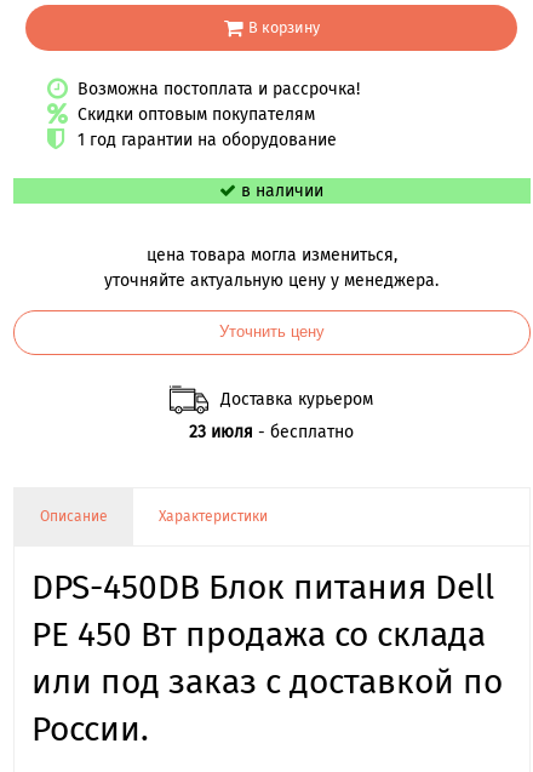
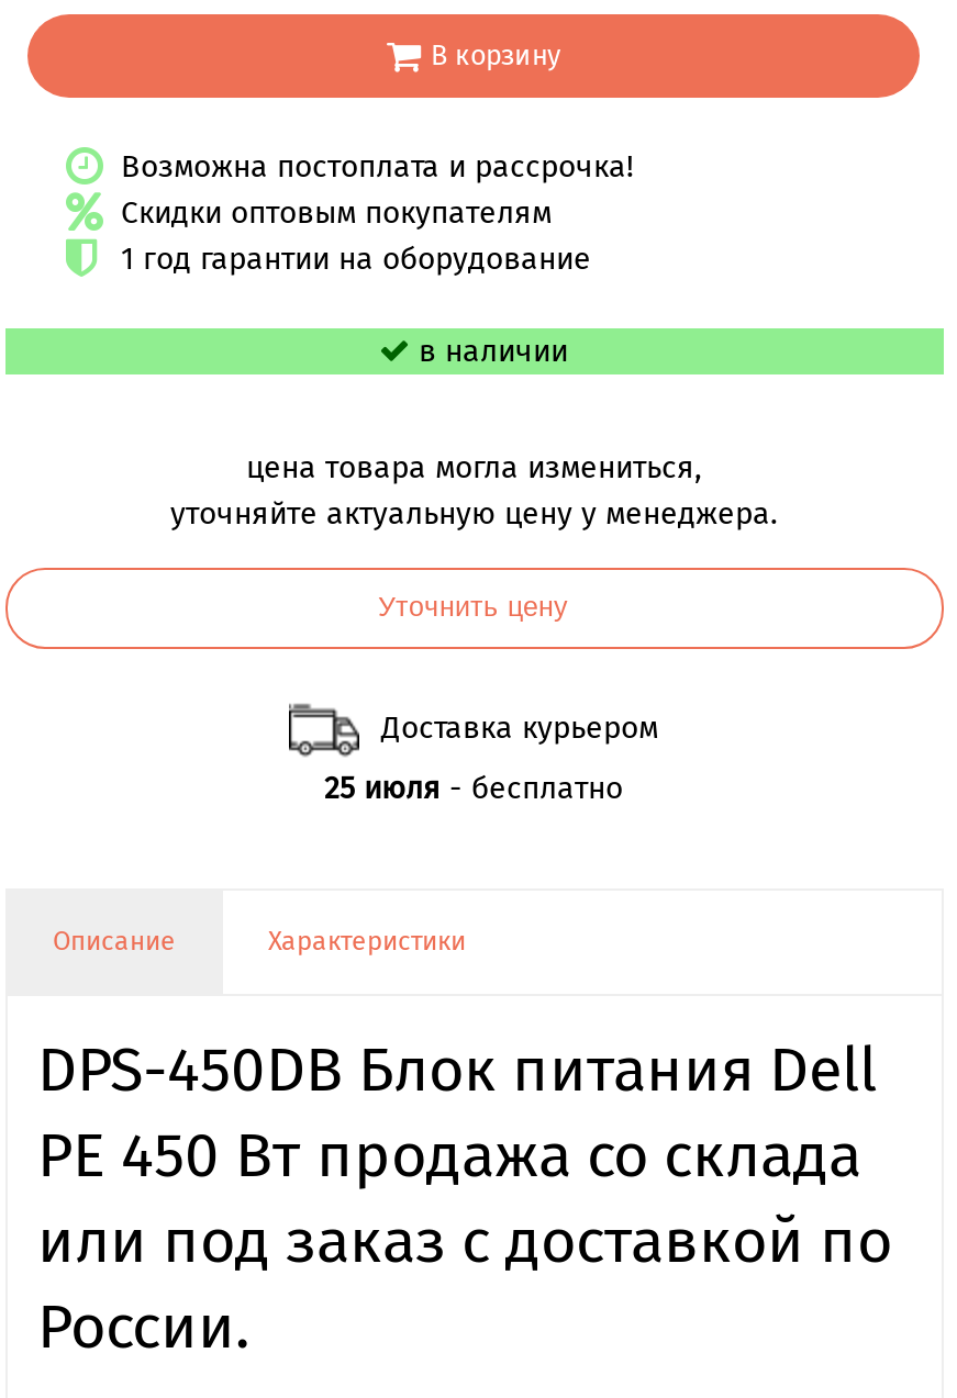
[189,422,354,442] 23 июля - бесплатно -> [324,770,623,807] 25 июля - бесплатно

